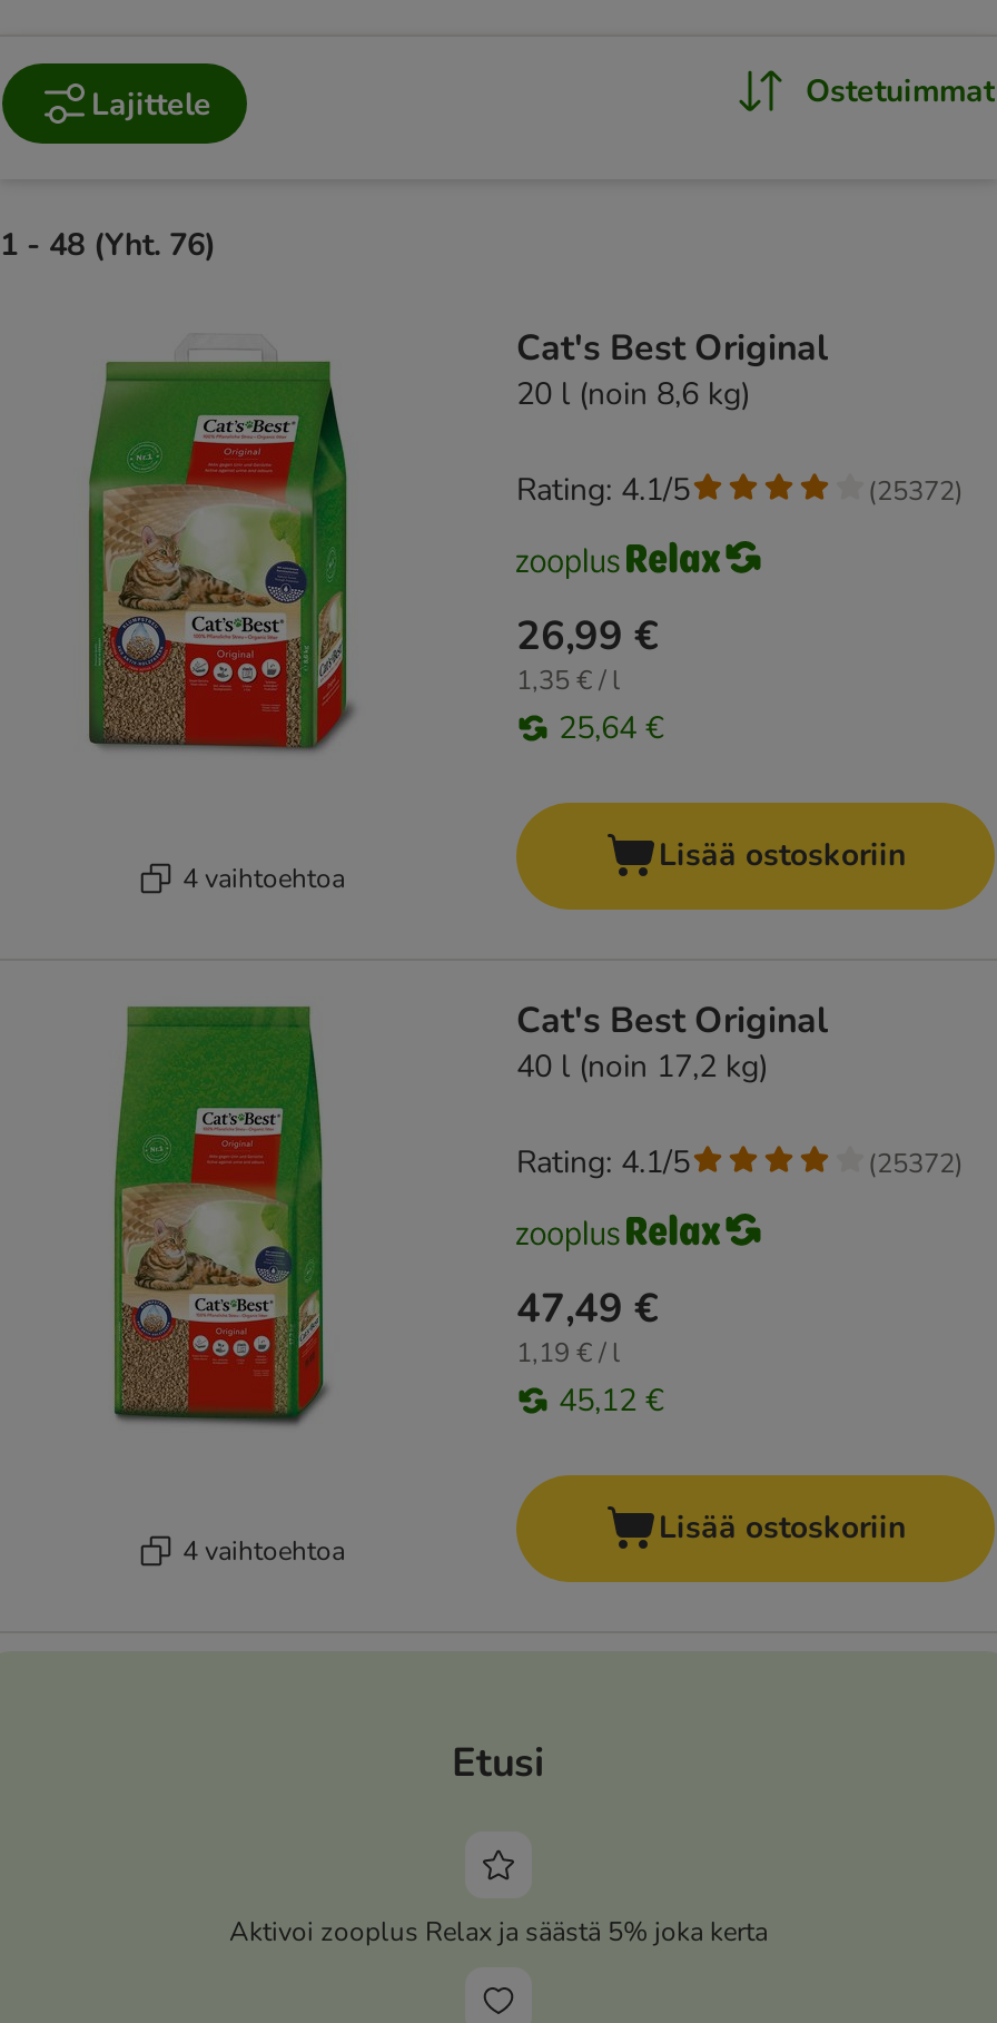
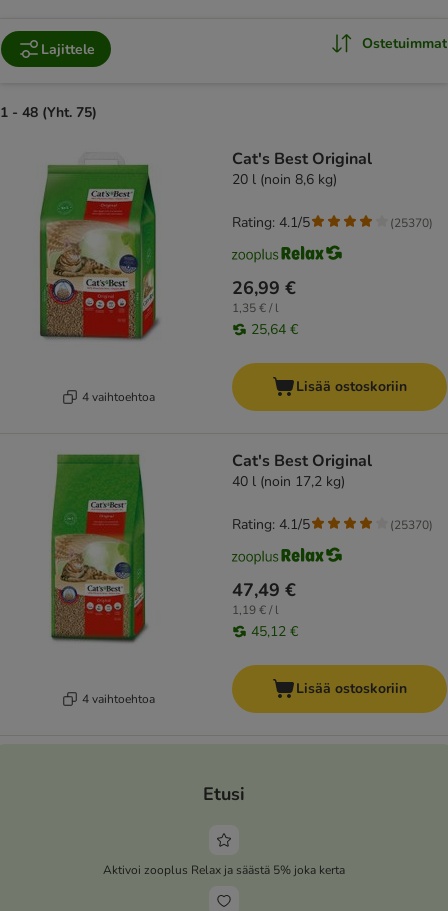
[0,224,216,266] 1 - 48 (Yht. 76) -> [0,103,97,122] 1 - 48 (Yht. 75)
[868,472,964,508] (25372) -> [390,215,433,231] (25370)
[868,1145,964,1180] (25372) -> [390,517,433,533] (25370)

